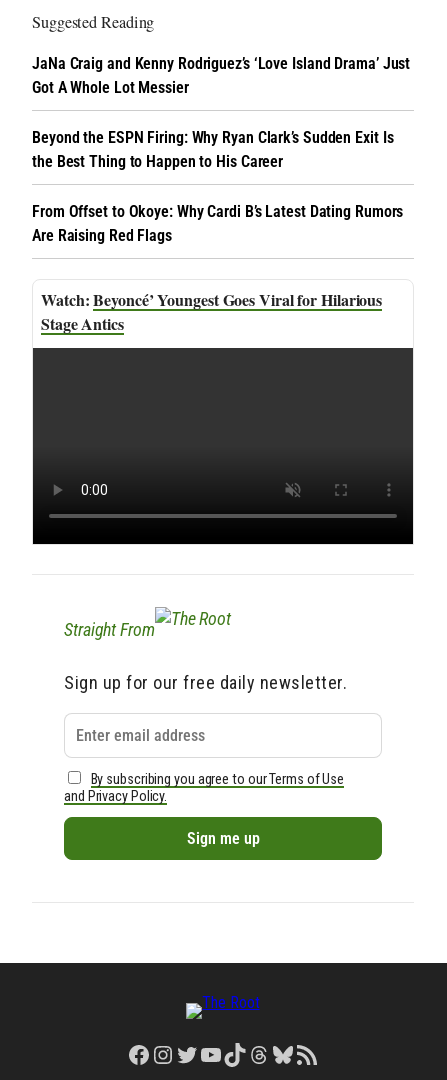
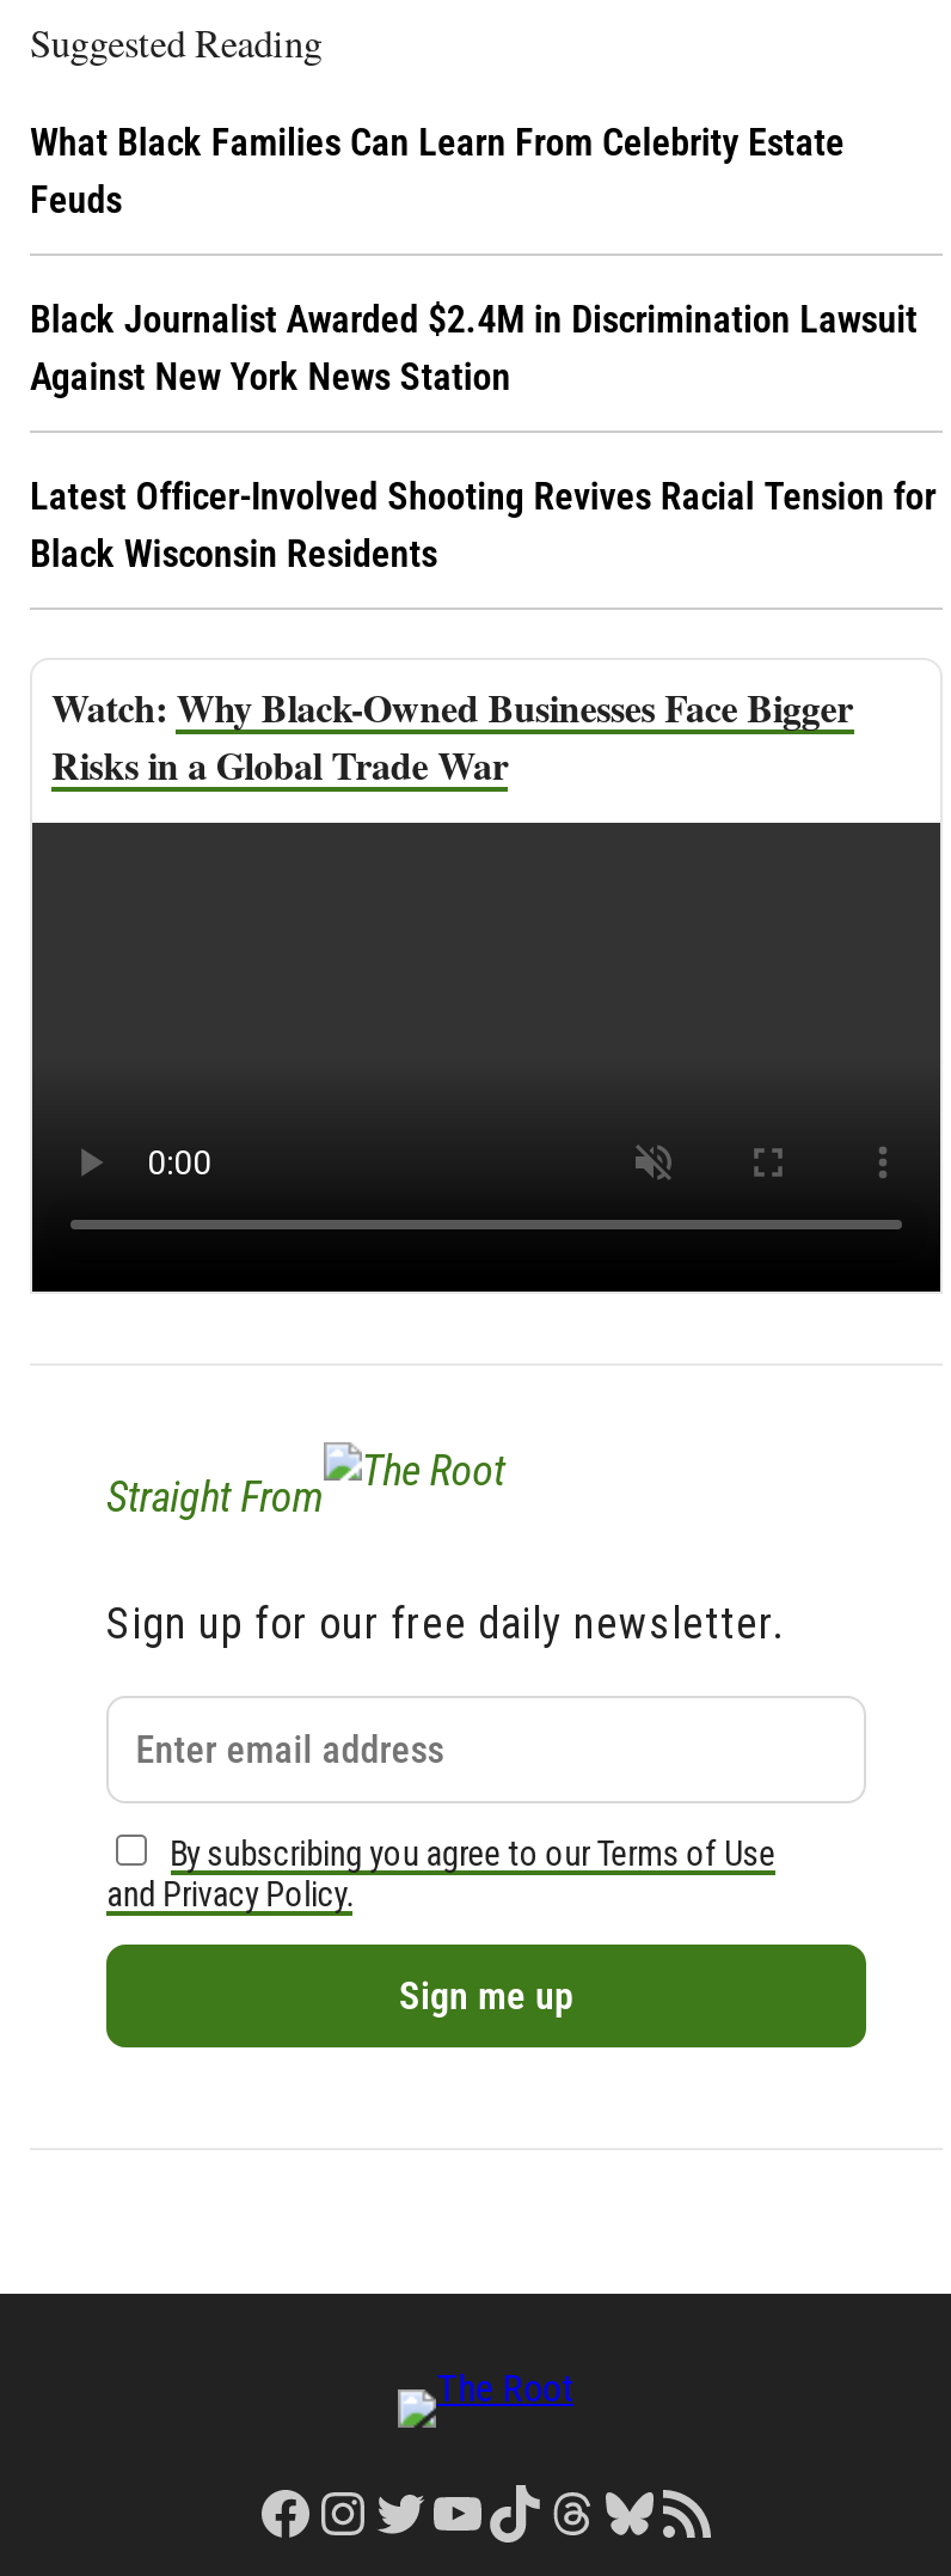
[32,54,410,97] JaNa Craig and Kenny Rodriguez’s ‘Love Island Drama’ Just | Got A Whole Lot Messier -> [30,120,844,223] What Black Families Can Learn From Celebrity Estate | Feuds
[32,128,393,171] Beyond the ESPN Firing: Why Ryan Clark’s Sudden Exit Is | the Best Thing to Happen to His Career -> [30,297,917,400] Black Journalist Awarded $2.4M in Discrimination Lawsuit | Against New York News Station
[32,202,403,245] From Offset to Okoye: Why Cardi B’s Latest Dating Rumors | Are Raising Red Flags -> [30,474,936,577] Latest Officer-Involved Shooting Revives Racial Tension for | Black Wisconsin Residents
[41,288,382,335] Beyoncé’ Youngest Goes Viral for Hilarious | Stage Antics -> [51,680,853,792] Why Black-Owned Businesses Face Bigger | Risks in a Global Trade War

